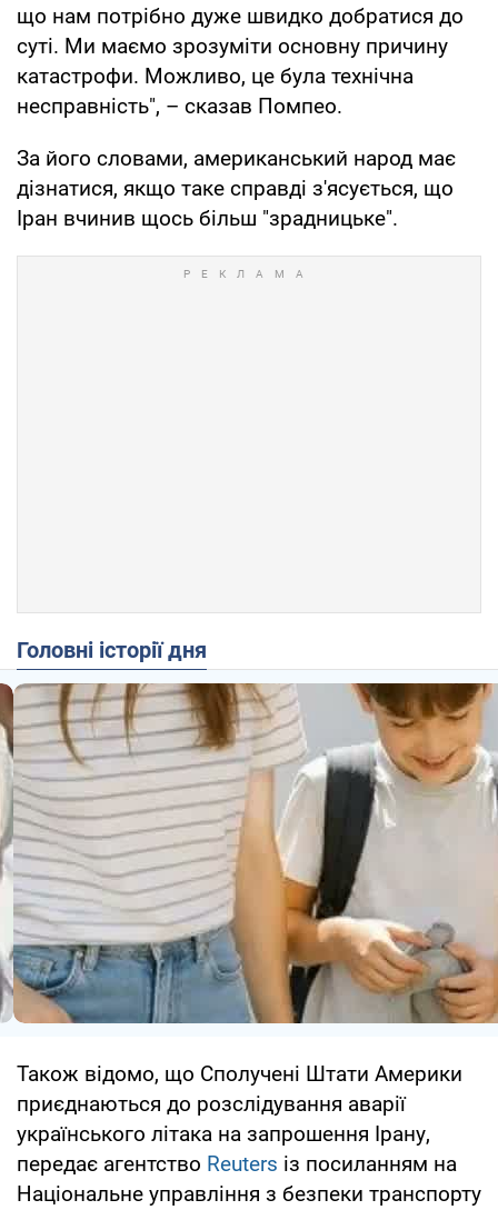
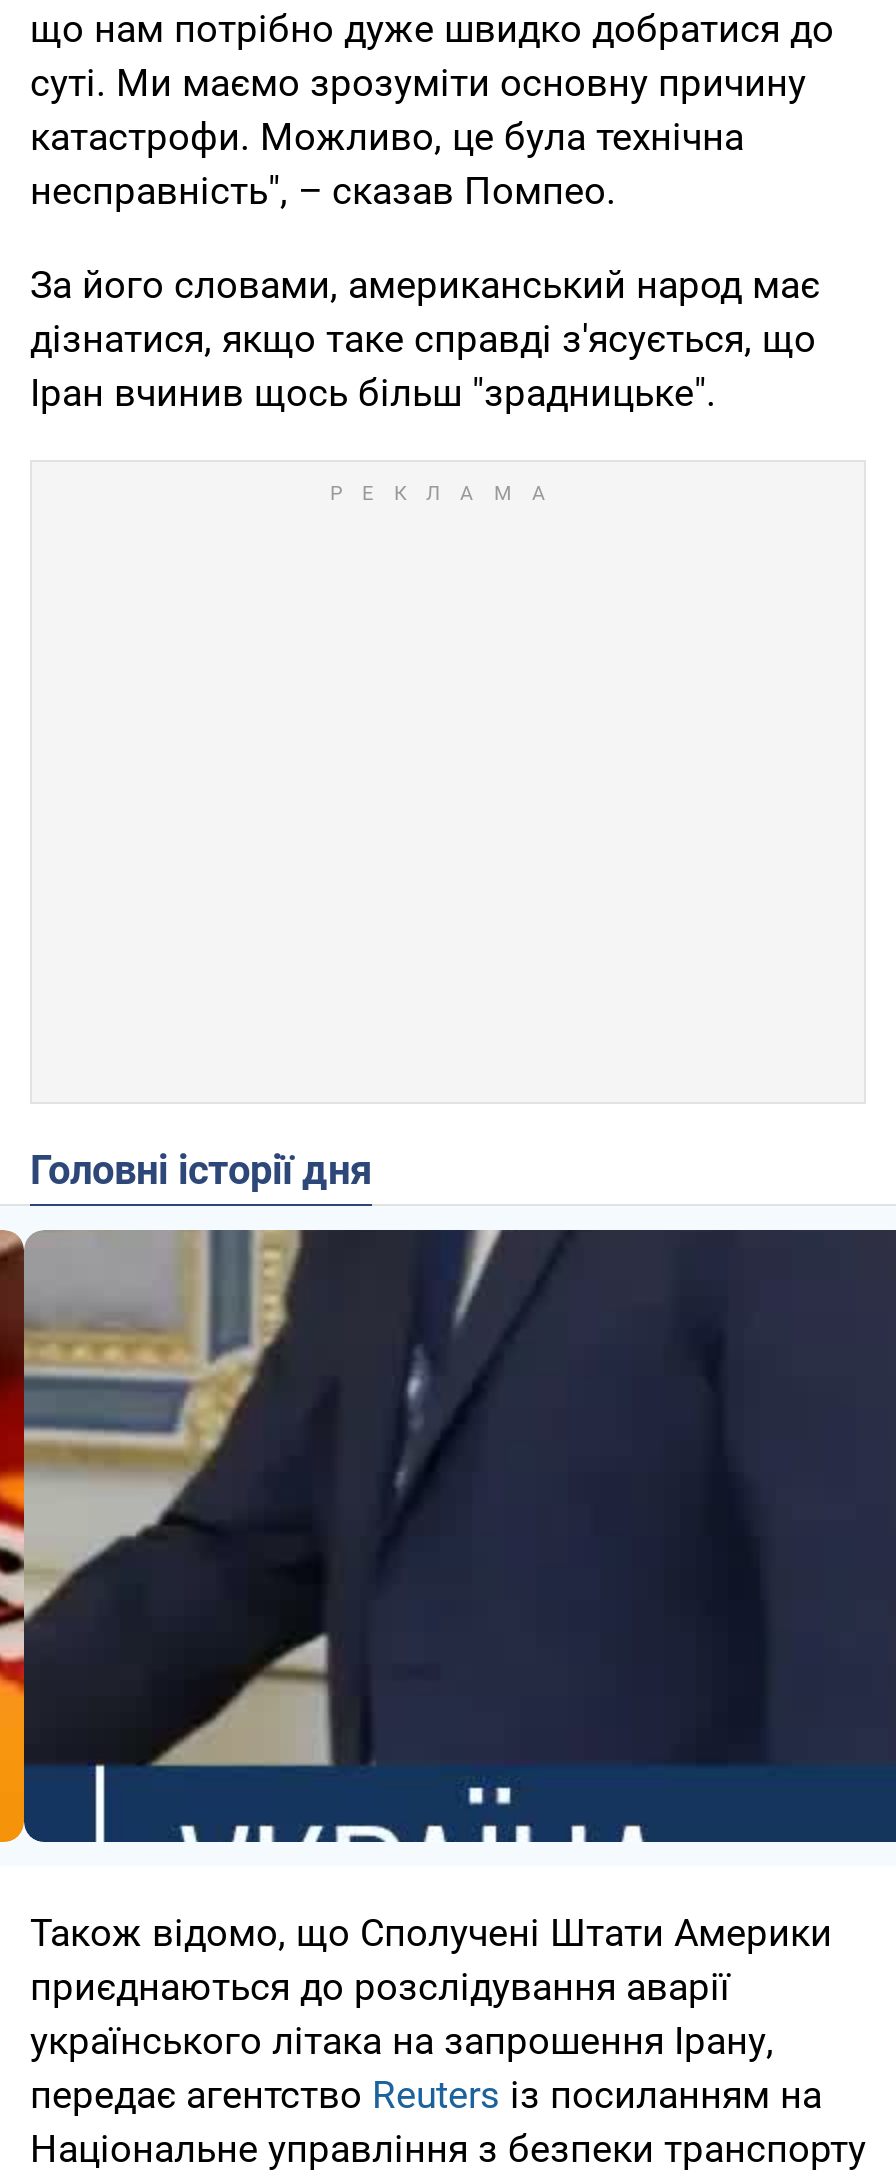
[3,682,495,1024] [image] -> [6,1228,890,1844] [image]

